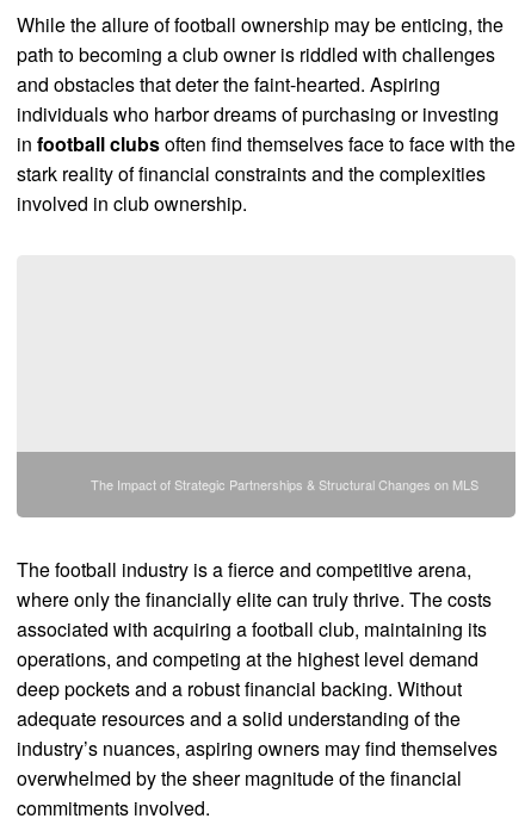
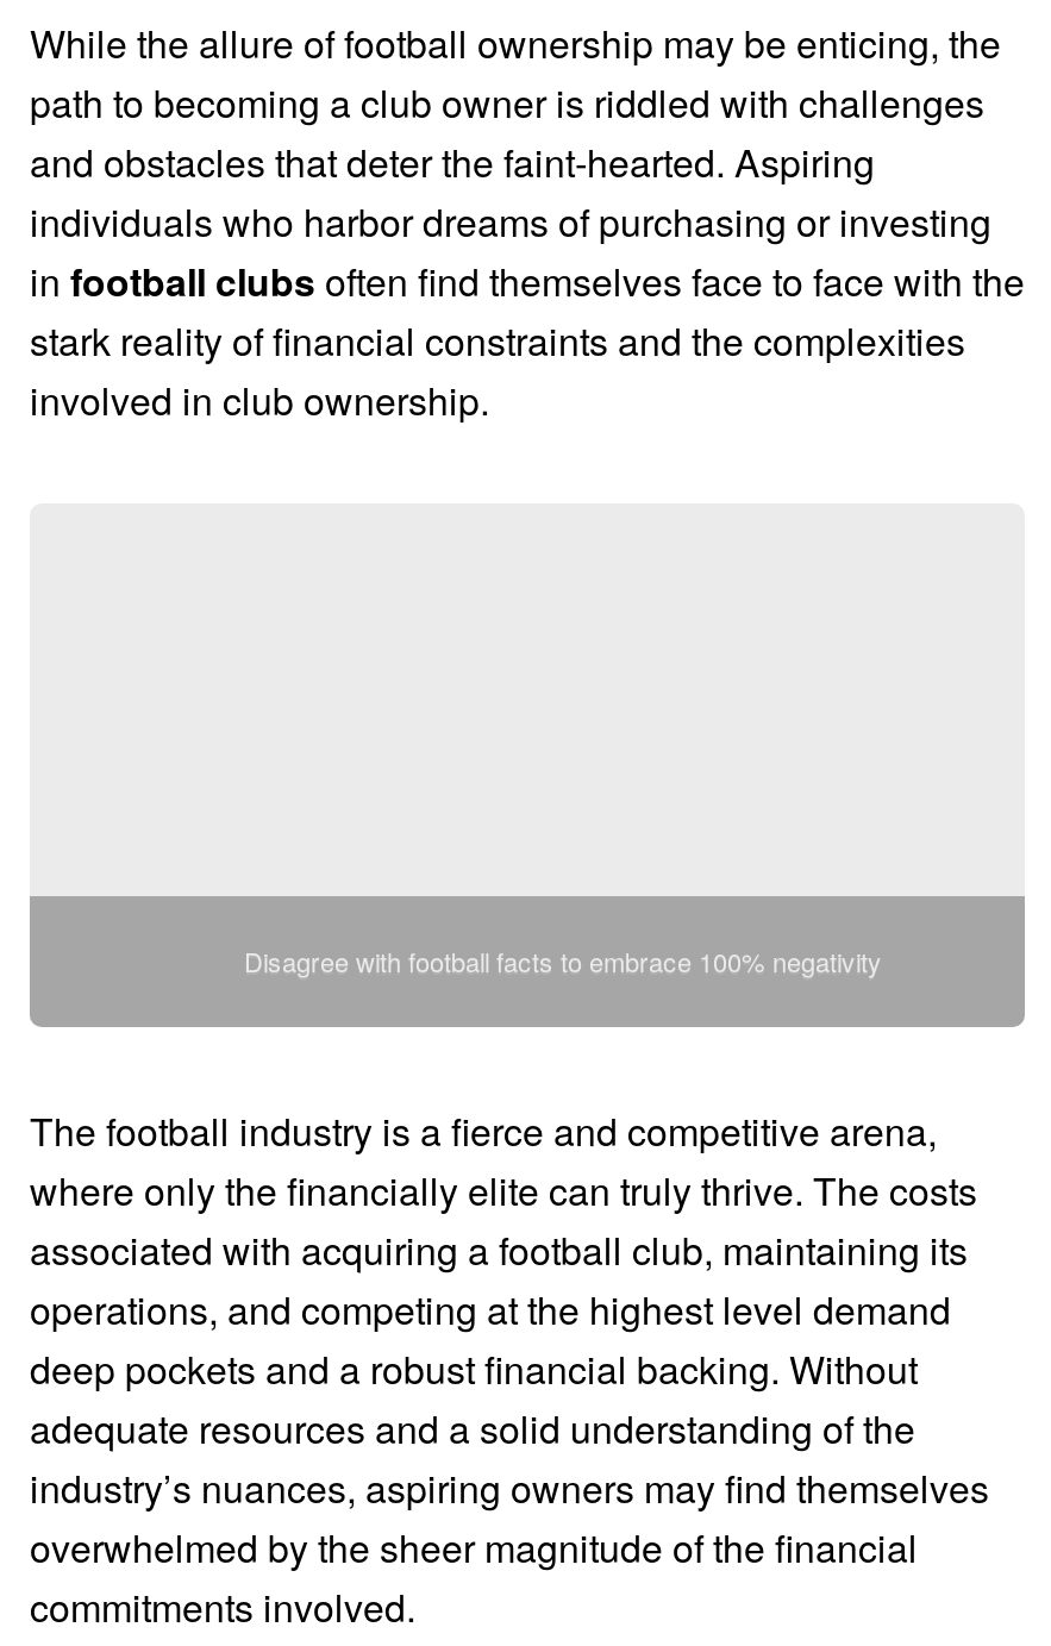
[90,474,478,493] The Impact of Strategic Partnerships & Structural Changes on MLS -> [244,940,882,979] Disagree with football facts to embrace 100% negativity

